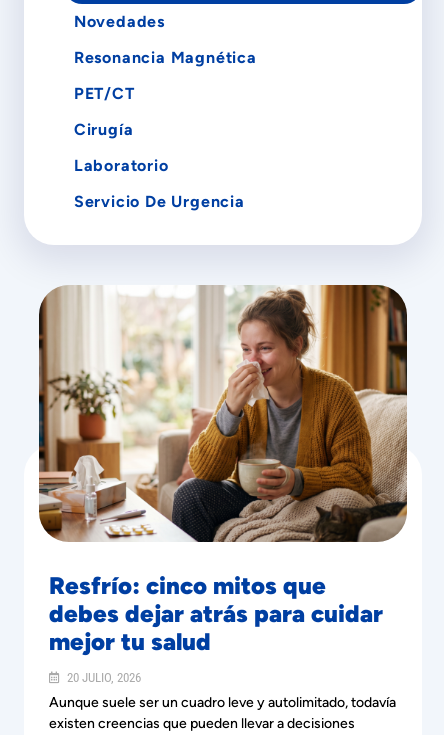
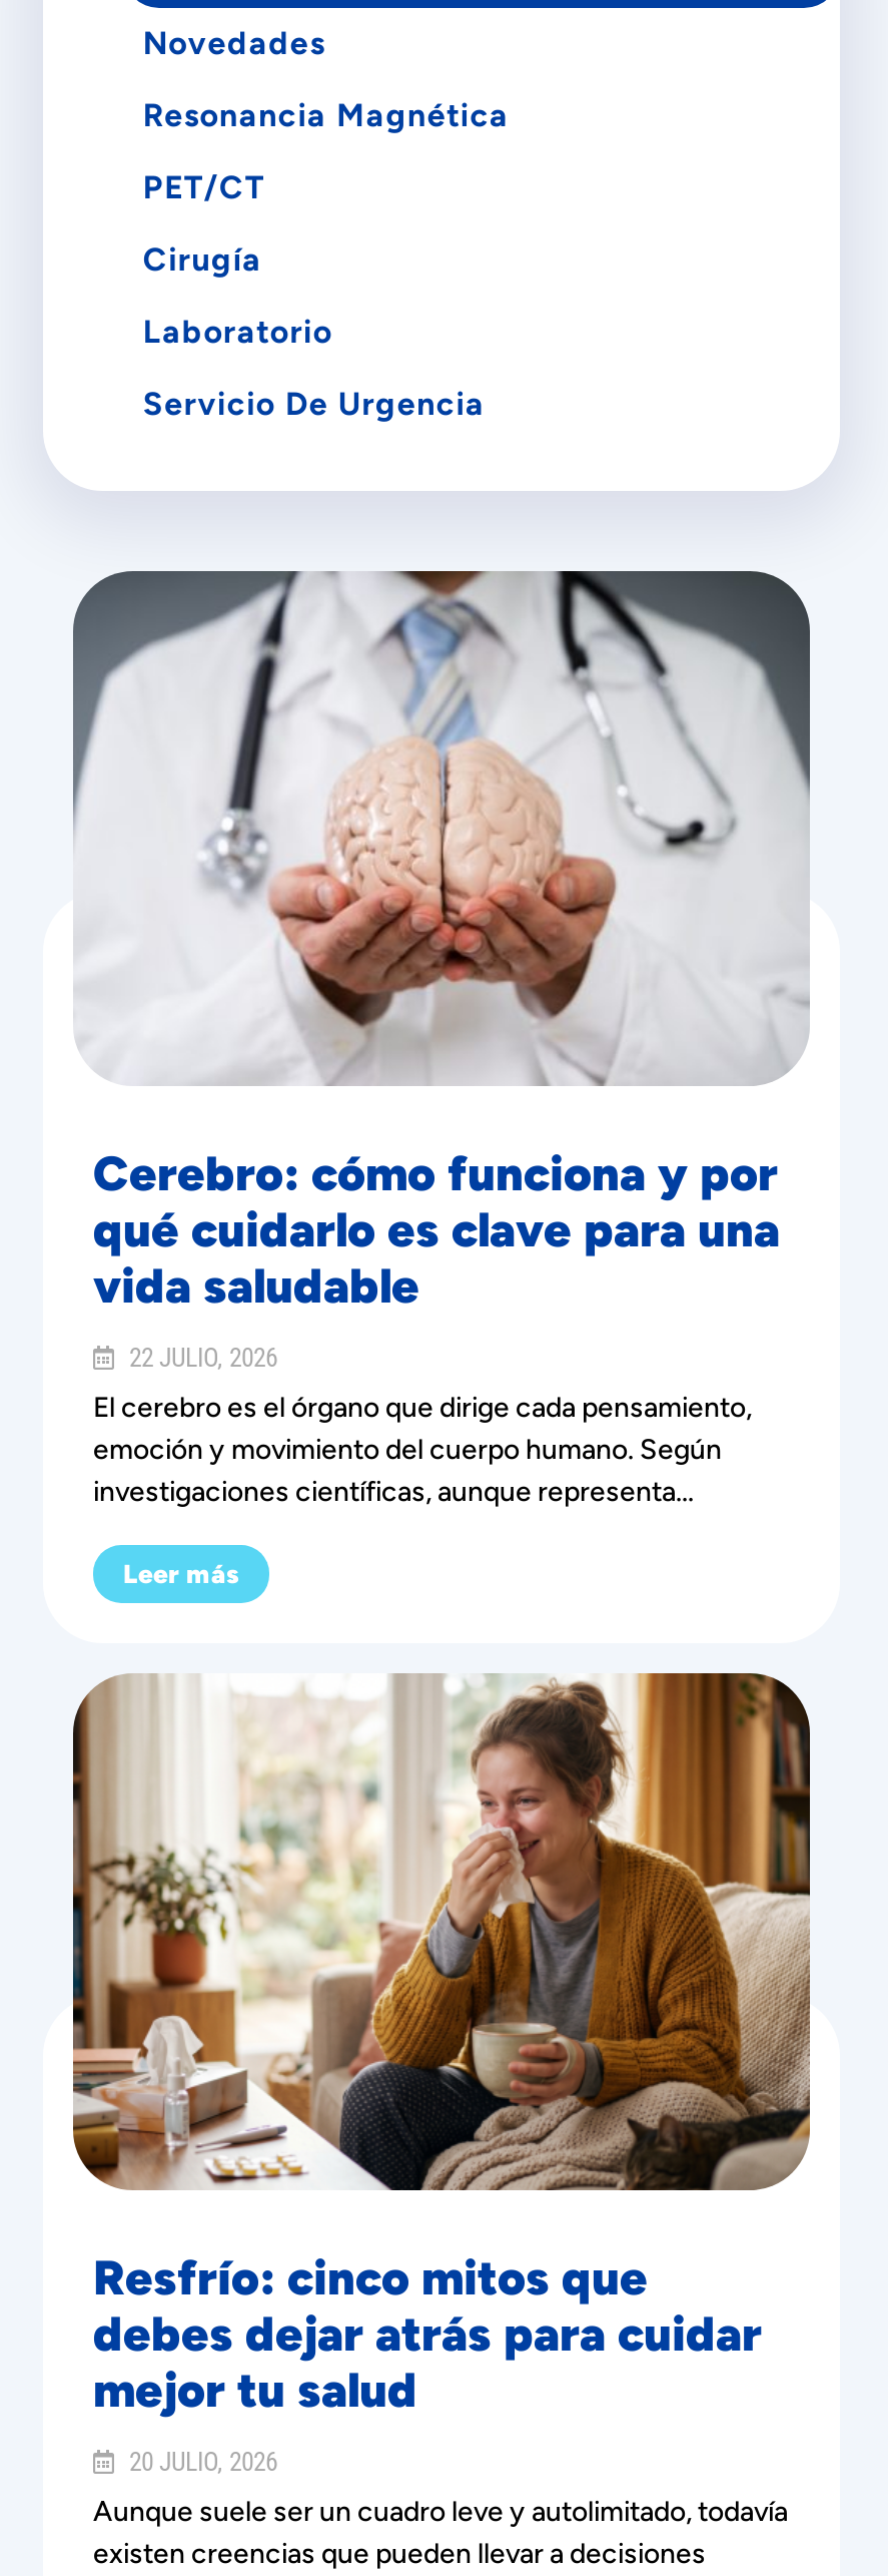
none -> [71,569,810,1589] [image] | Cerebro: cómo funciona y por | qué cuidarlo es clave para una | vida saludable | 22 JULIO, 2026 | El cerebro es el órgano que dirige cada pensamiento, | emoción y movimiento del cuerpo humano. Según | investigaciones científicas, aunque representa... | Leer más

